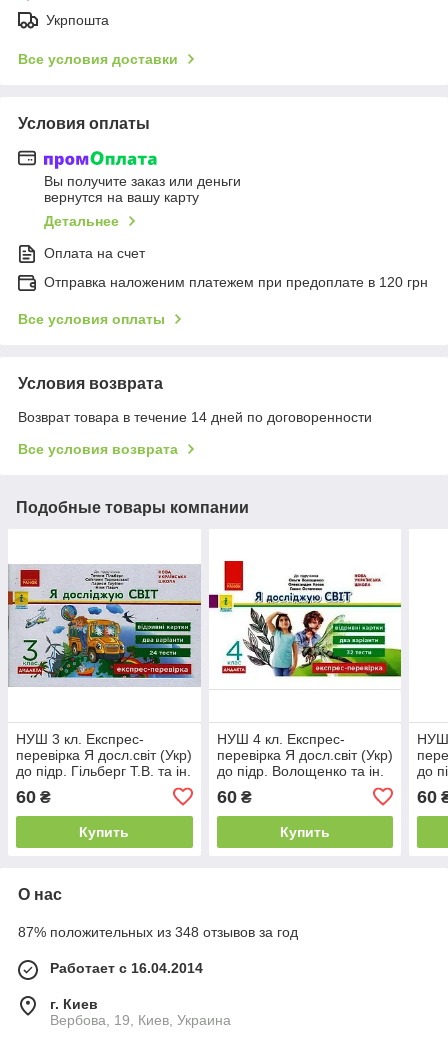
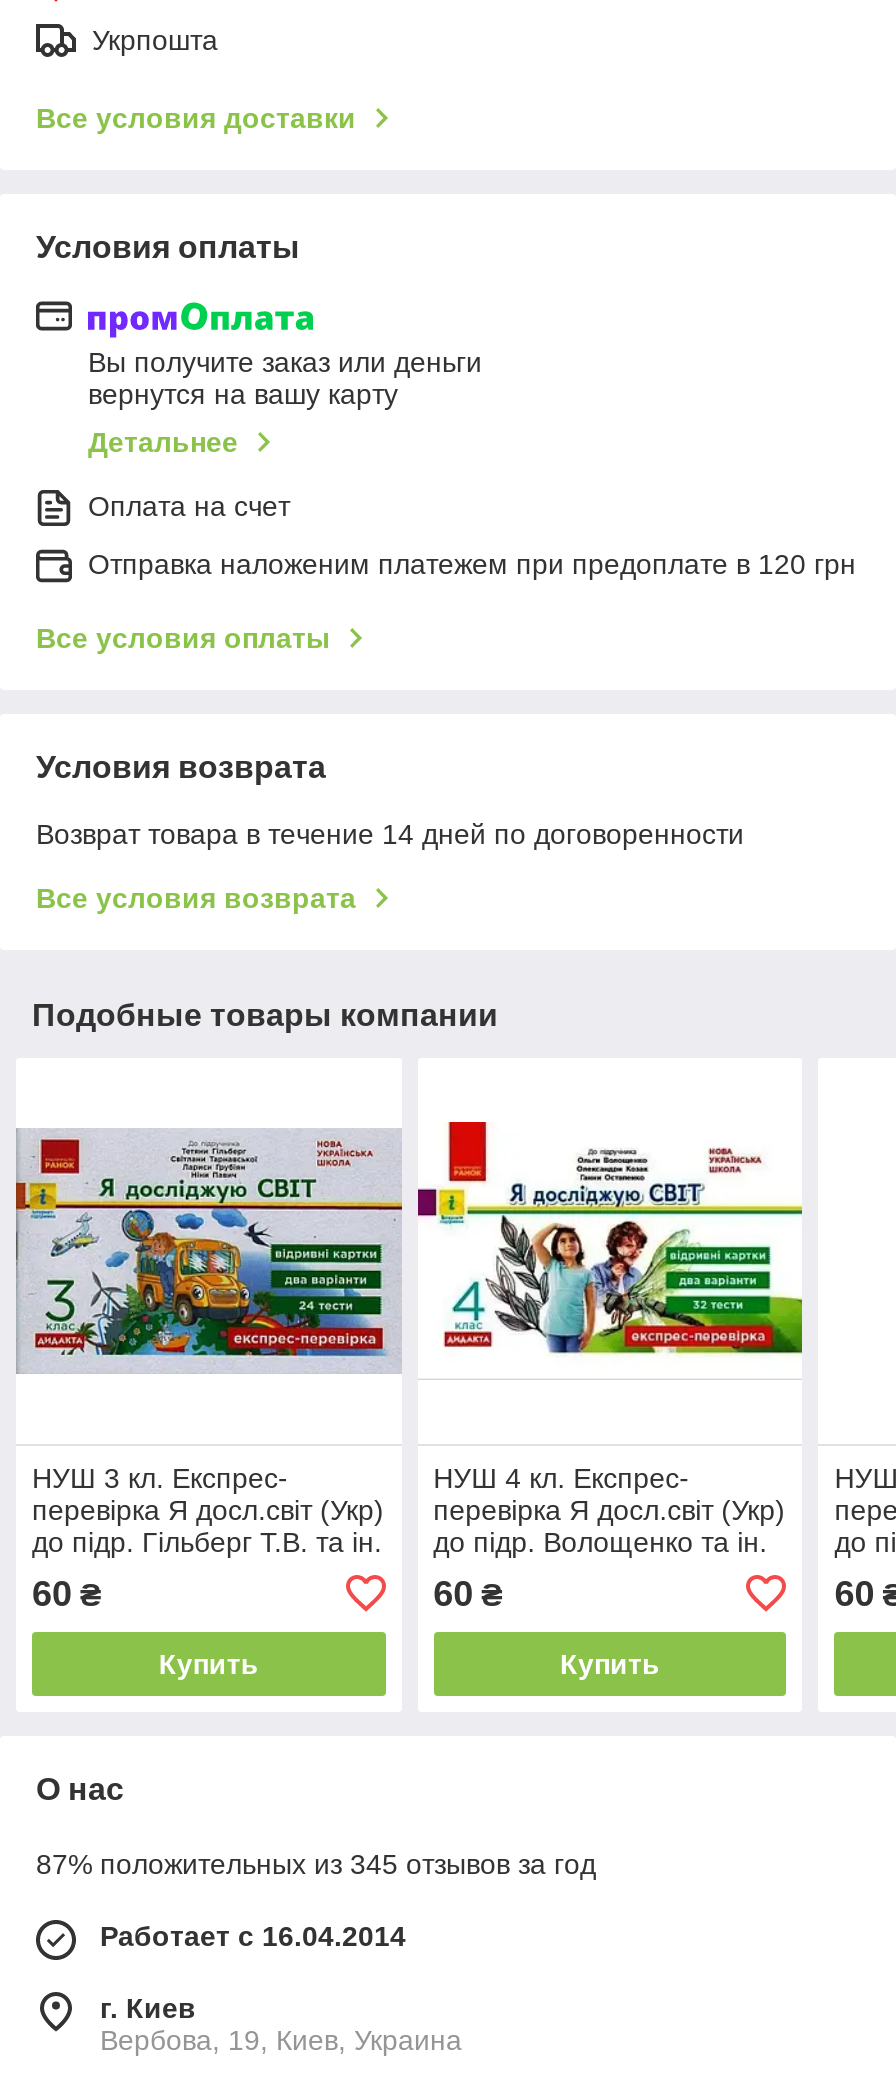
[18,924,298,940] 87% положительных из 348 отзывов за год -> [36,1848,596,1880] 87% положительных из 345 отзывов за год

